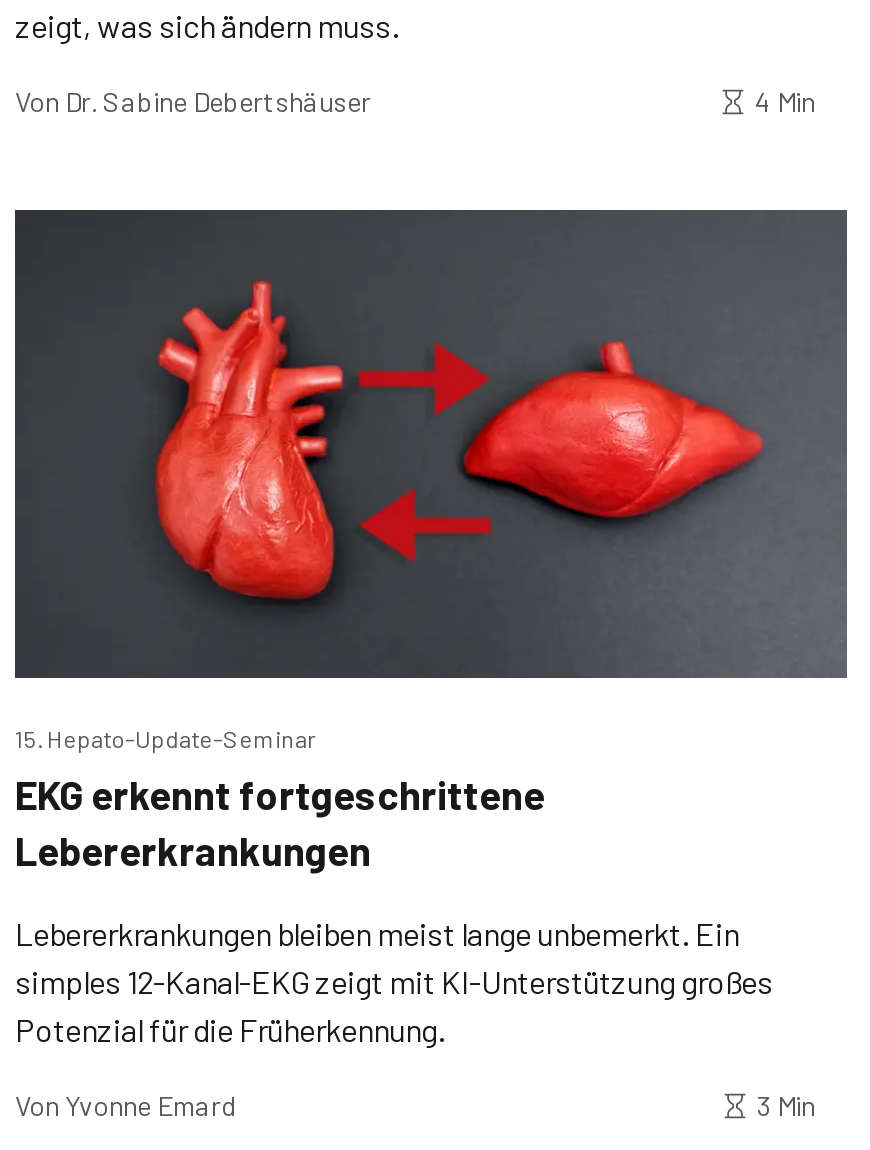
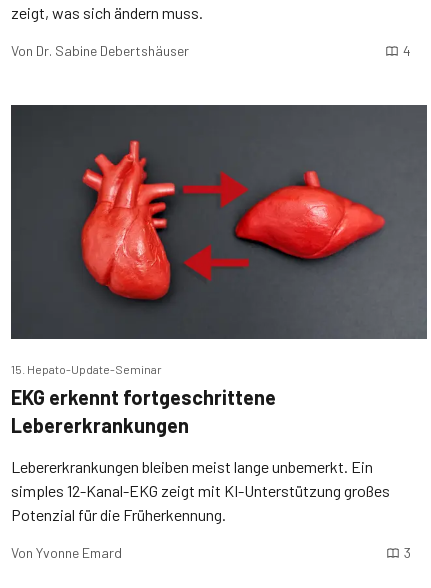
[755,84,815,118] 4 Min -> [403,42,411,59] 4
[757,1088,815,1122] 3 Min -> [404,544,411,561] 3

